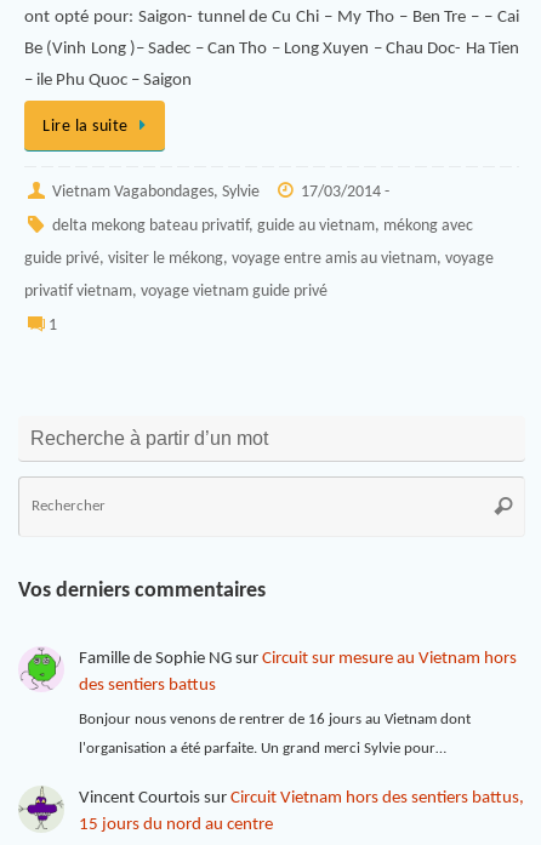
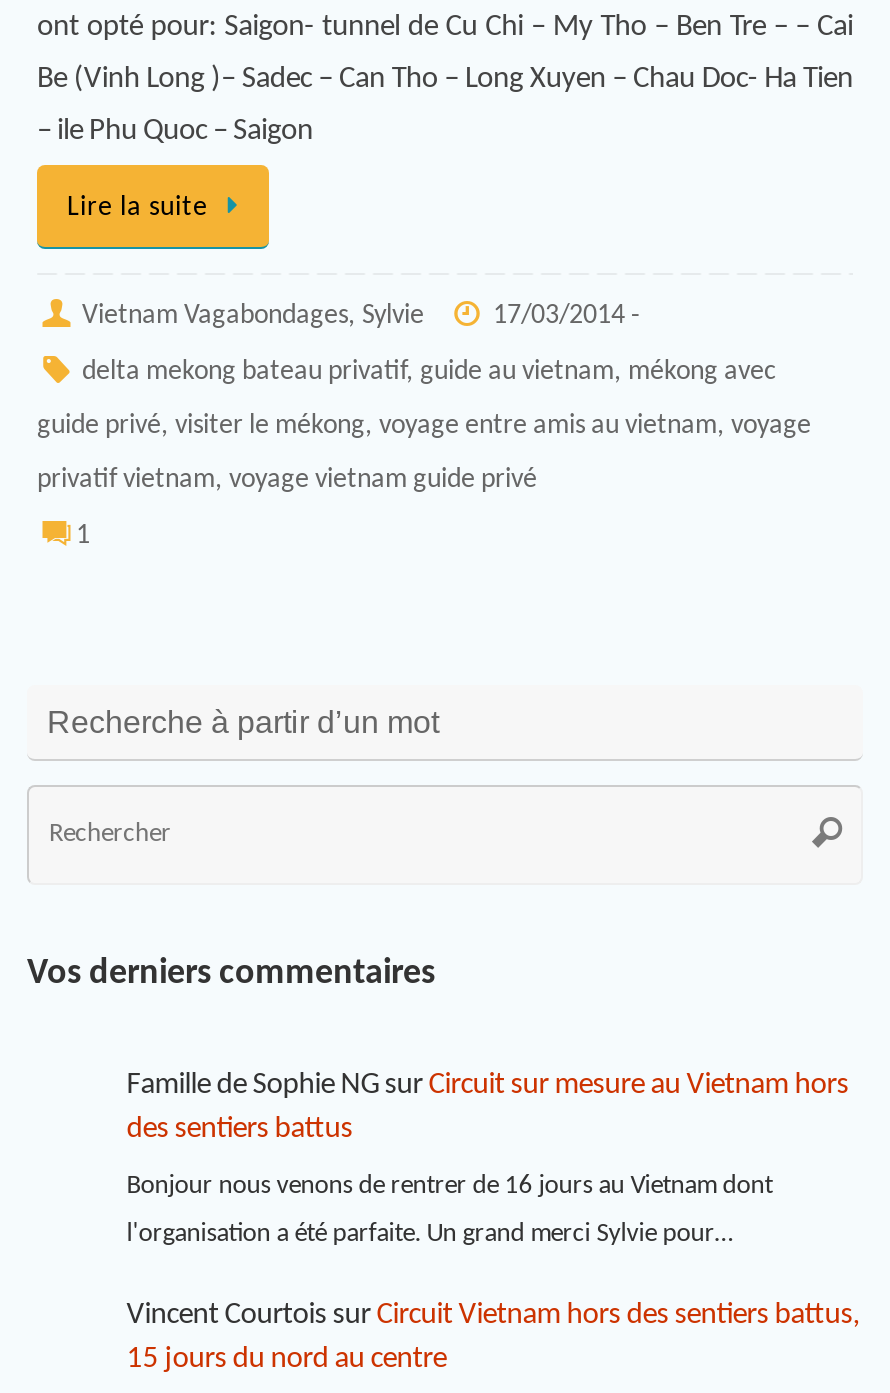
[19,646,62,691] [image] -> none
[18,786,64,832] [image] -> none

